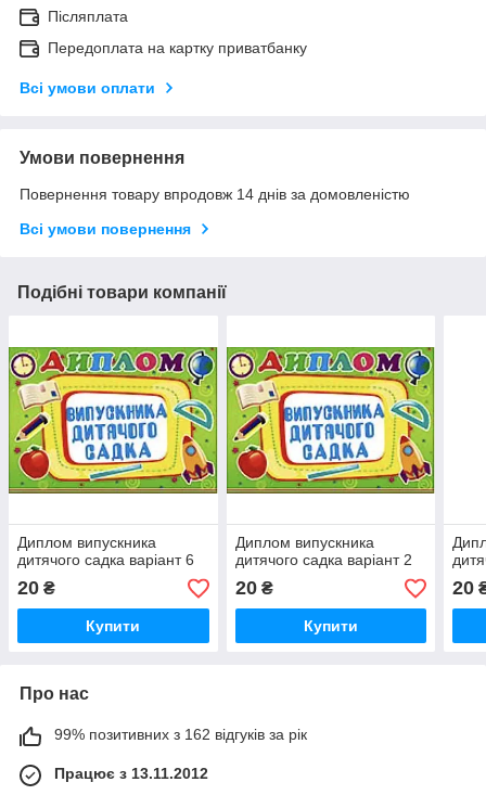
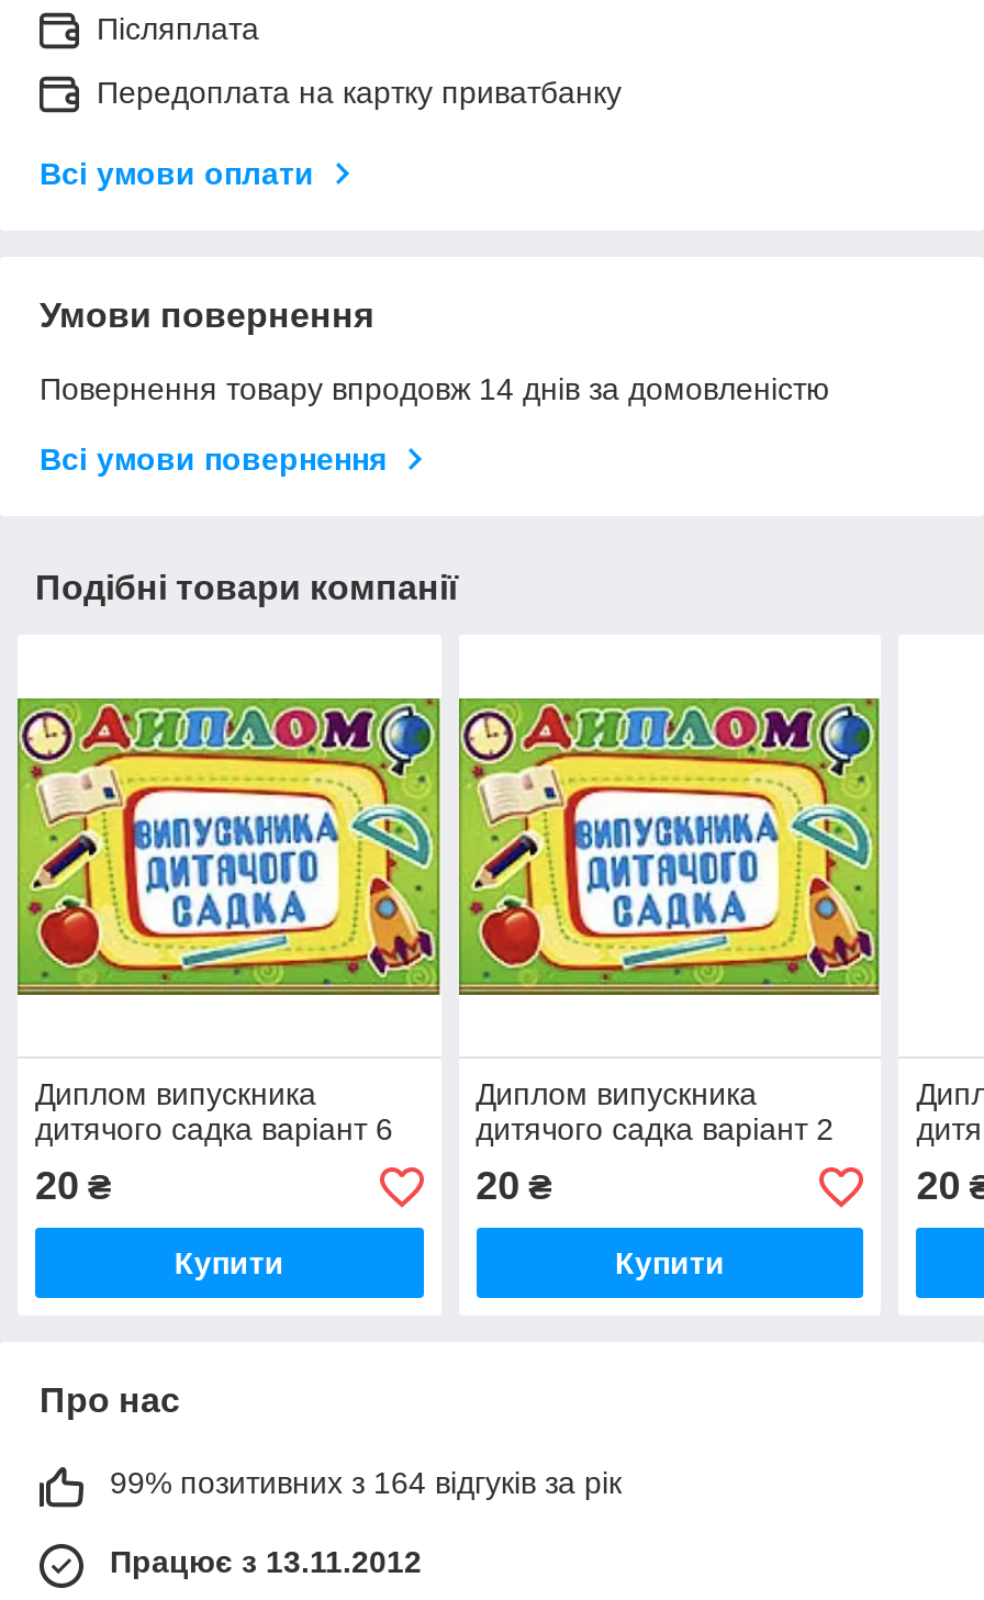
[54,726,307,743] 99% позитивних з 162 відгуків за рік -> [110,1466,622,1501] 99% позитивних з 164 відгуків за рік

